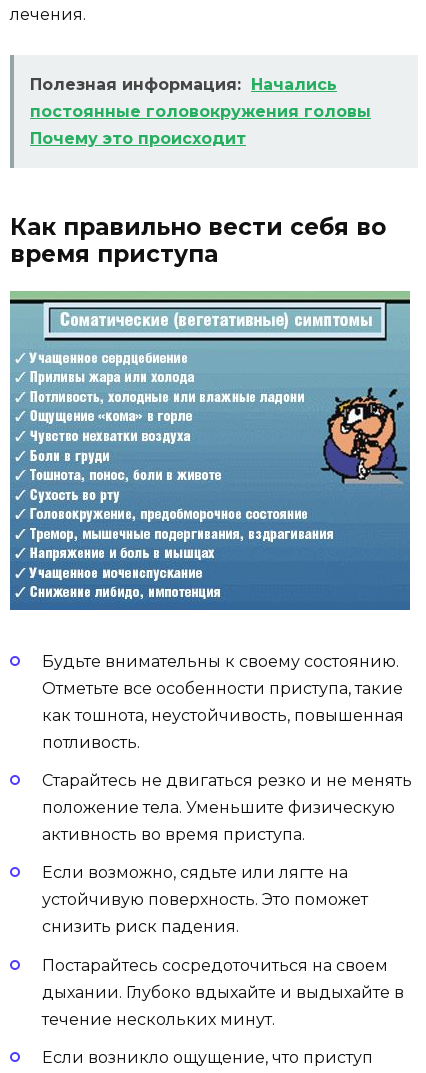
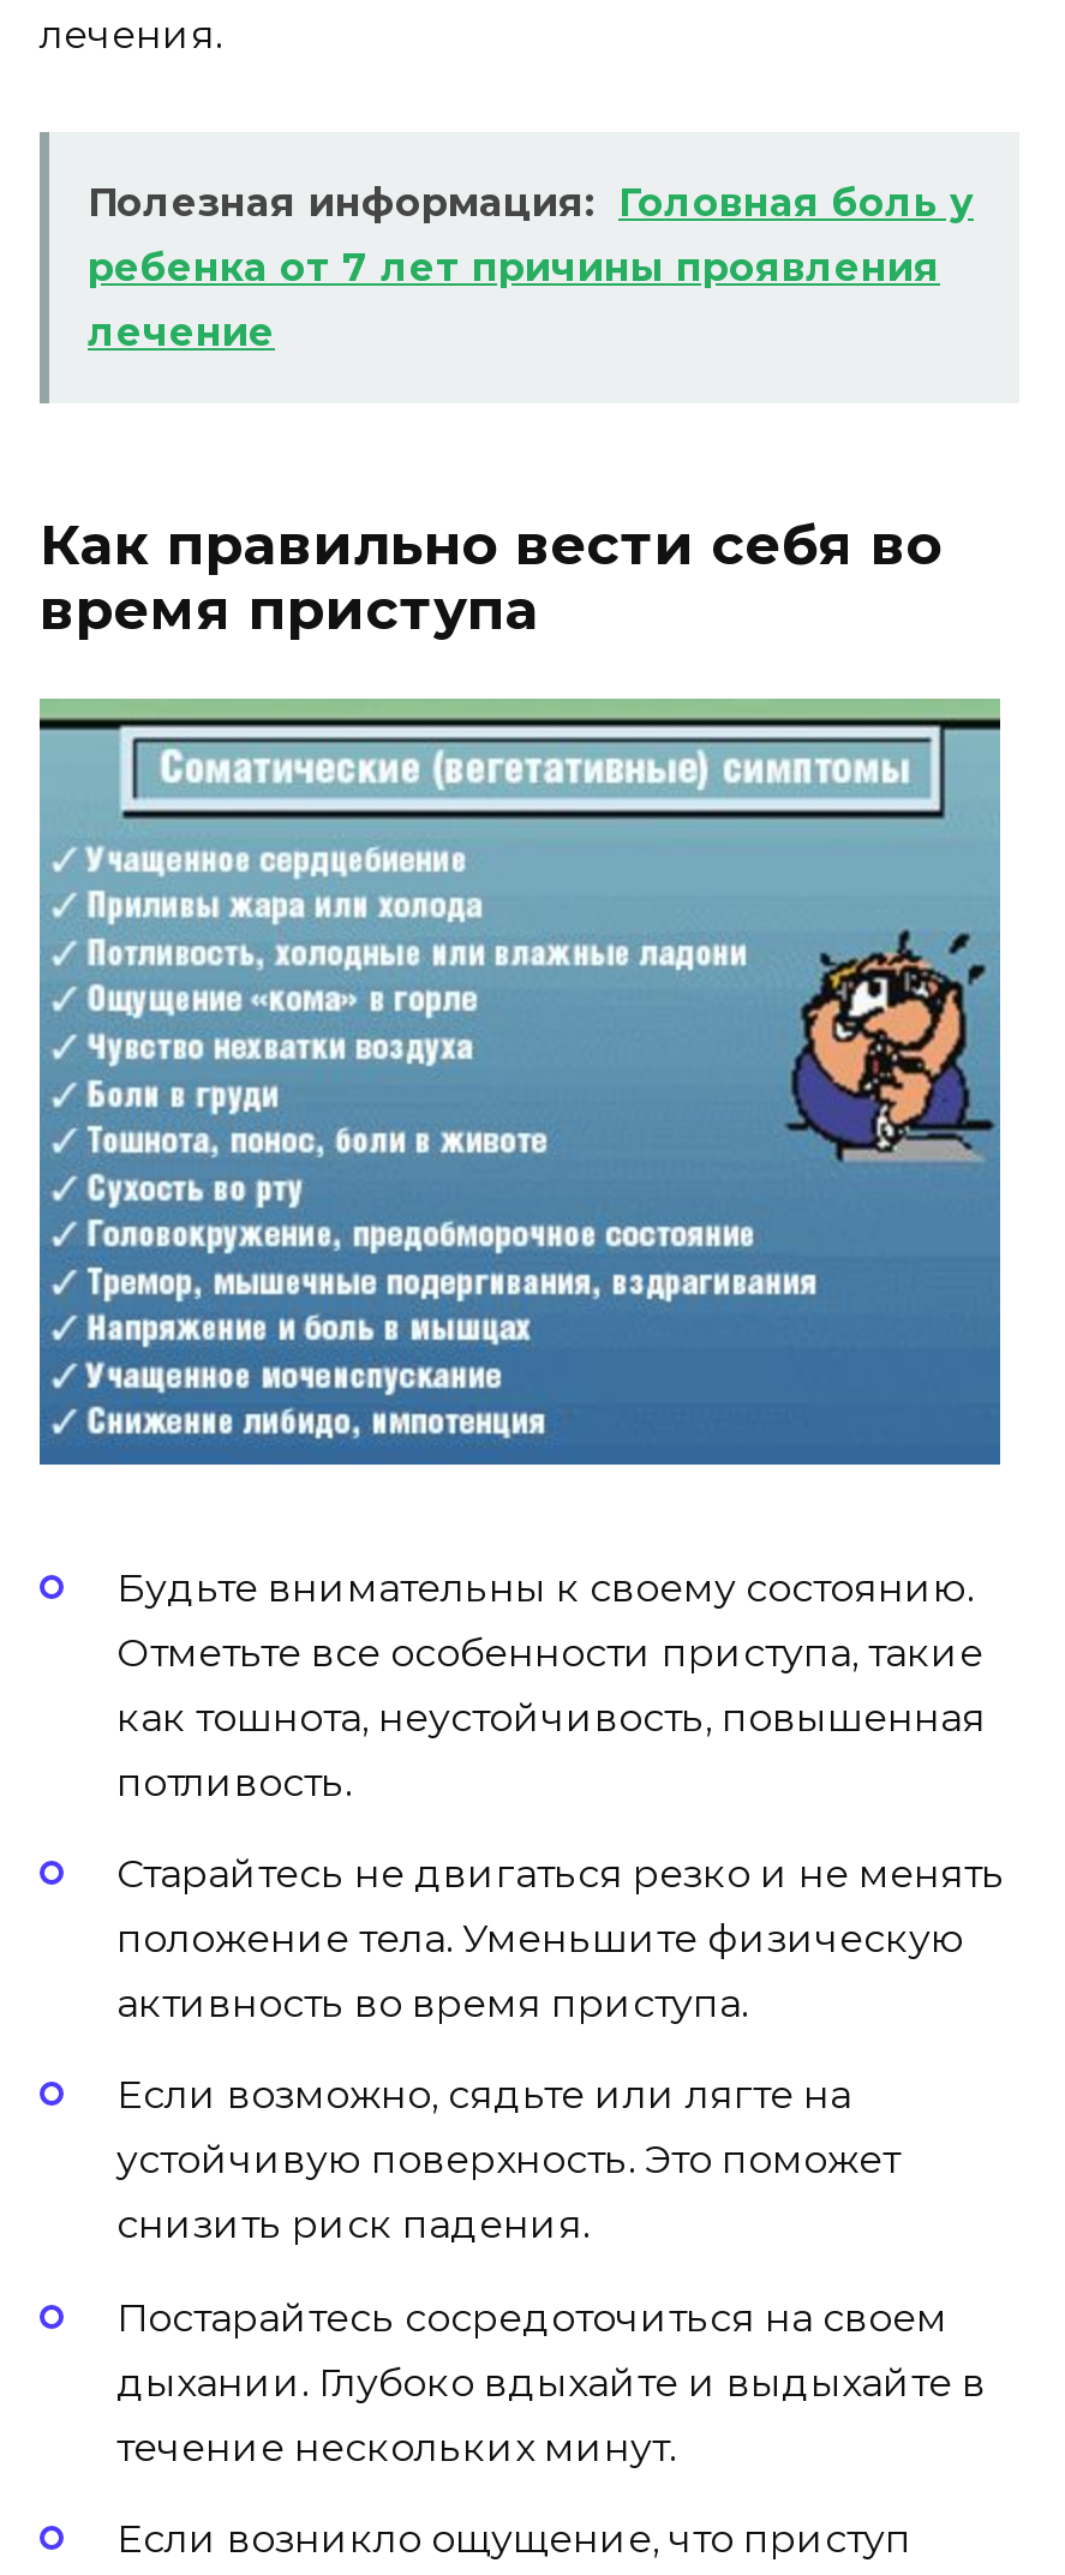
[30,75,371,148] Полезная информация: Начались | постоянные головокружения головы | Почему это происходит -> [88,179,974,355] Полезная информация: Головная боль у | ребенка от 7 лет причины проявления | лечение

